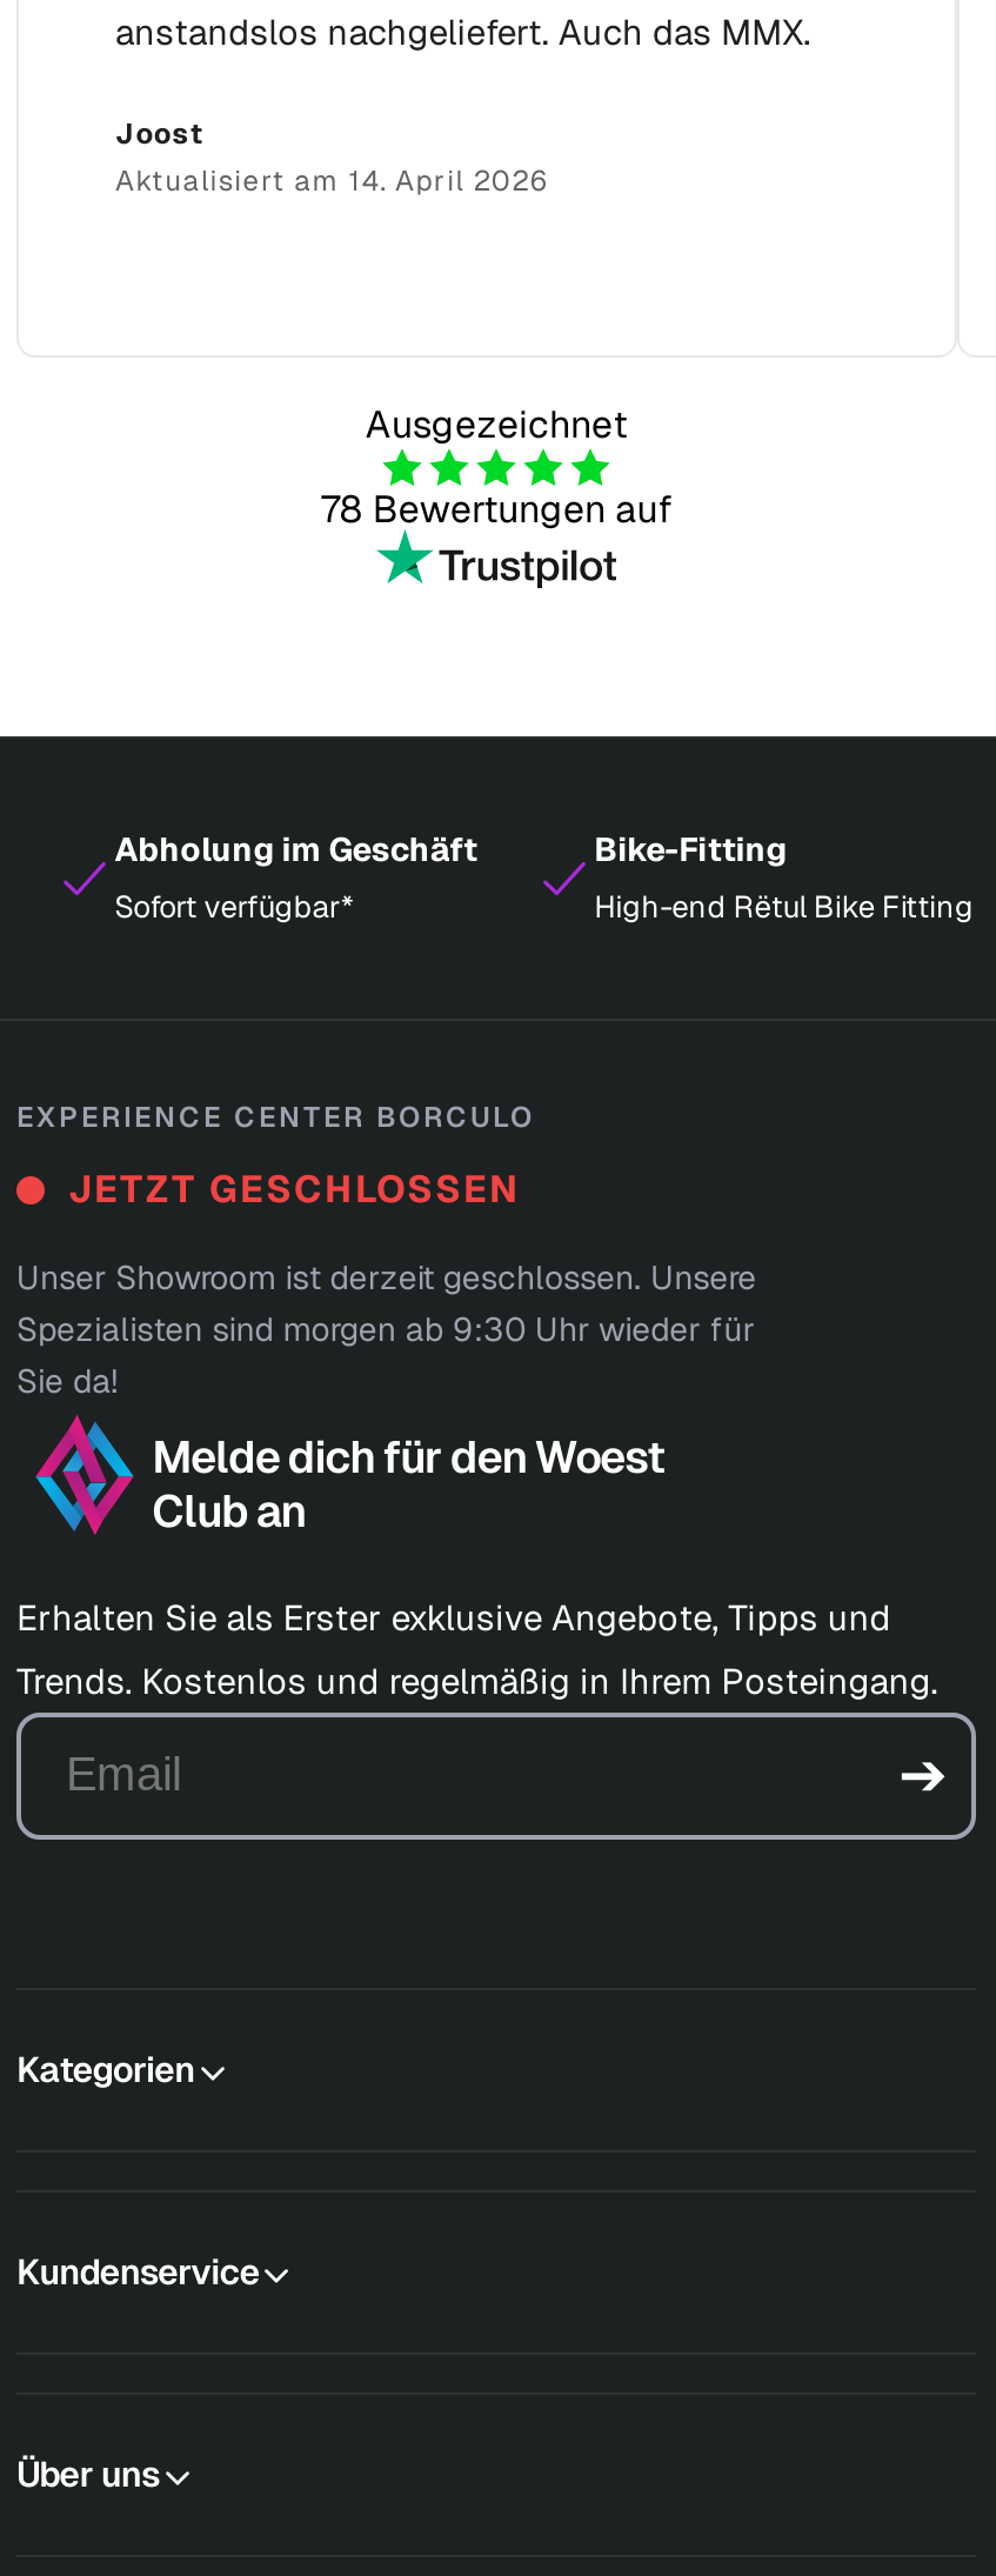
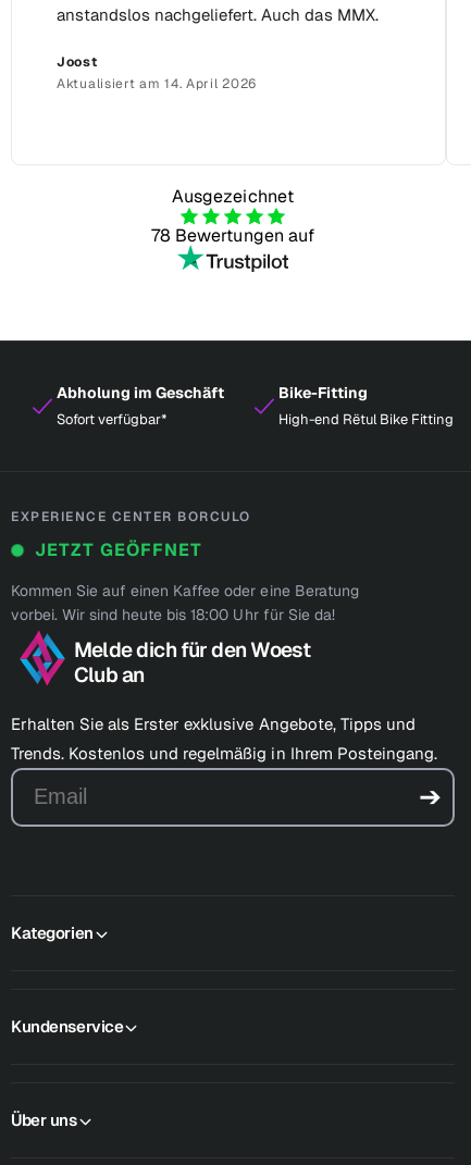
[68,1164,520,1214] JETZT GESCHLOSSEN -> [35,538,202,561] JETZT GEÖFFNET
[16,1256,757,1402] Unser Showroom ist derzeit geschlossen. Unsere | Spezialisten sind morgen ab 9:30 Uhr wieder für | Sie da! -> [11,581,359,624] Kommen Sie auf einen Kaffee oder eine Beratung | vorbei. Wir sind heute bis 18:00 Uhr für Sie da!

